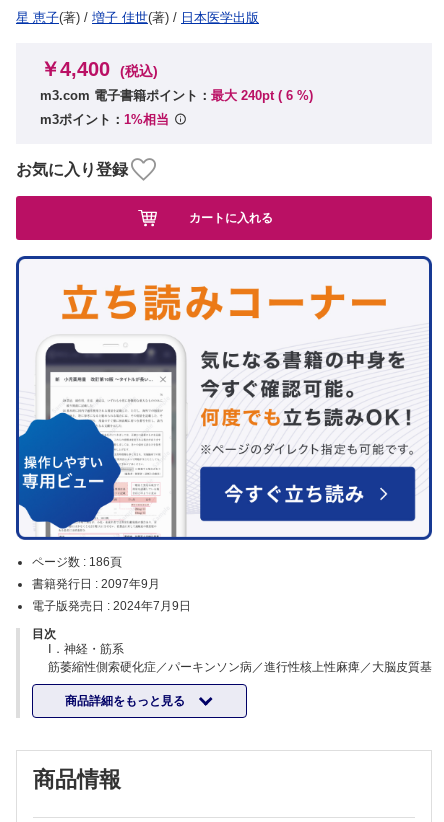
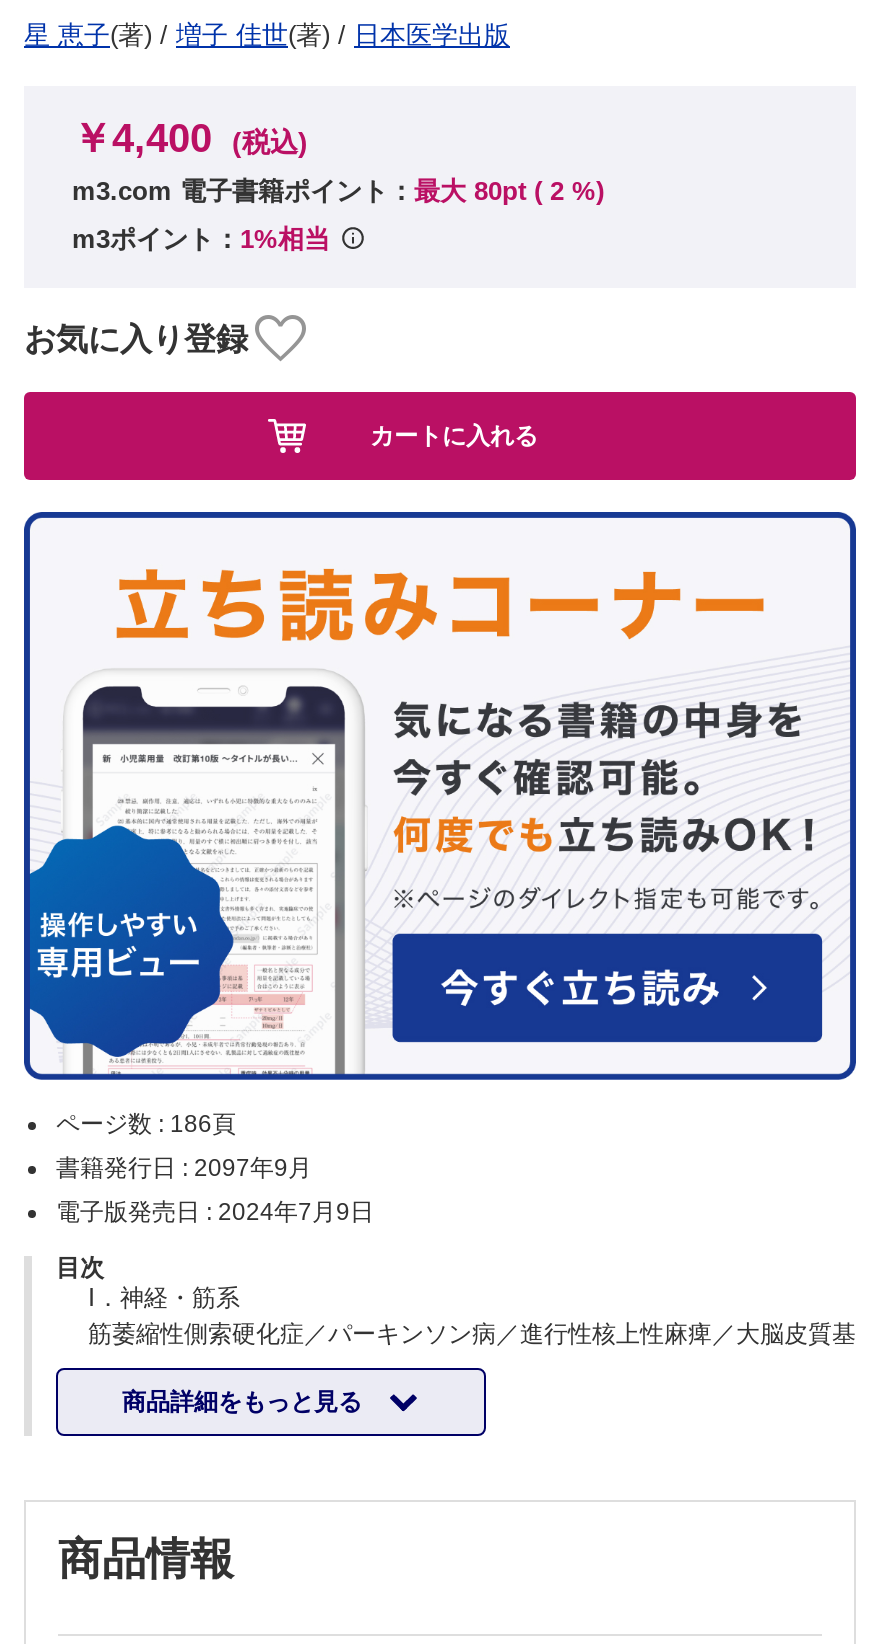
[40,88,313,103] m3.com 電子書籍ポイント：最大 240pt (6%) -> [72,176,604,206] m3.com 電子書籍ポイント：最大 80pt (2%)

